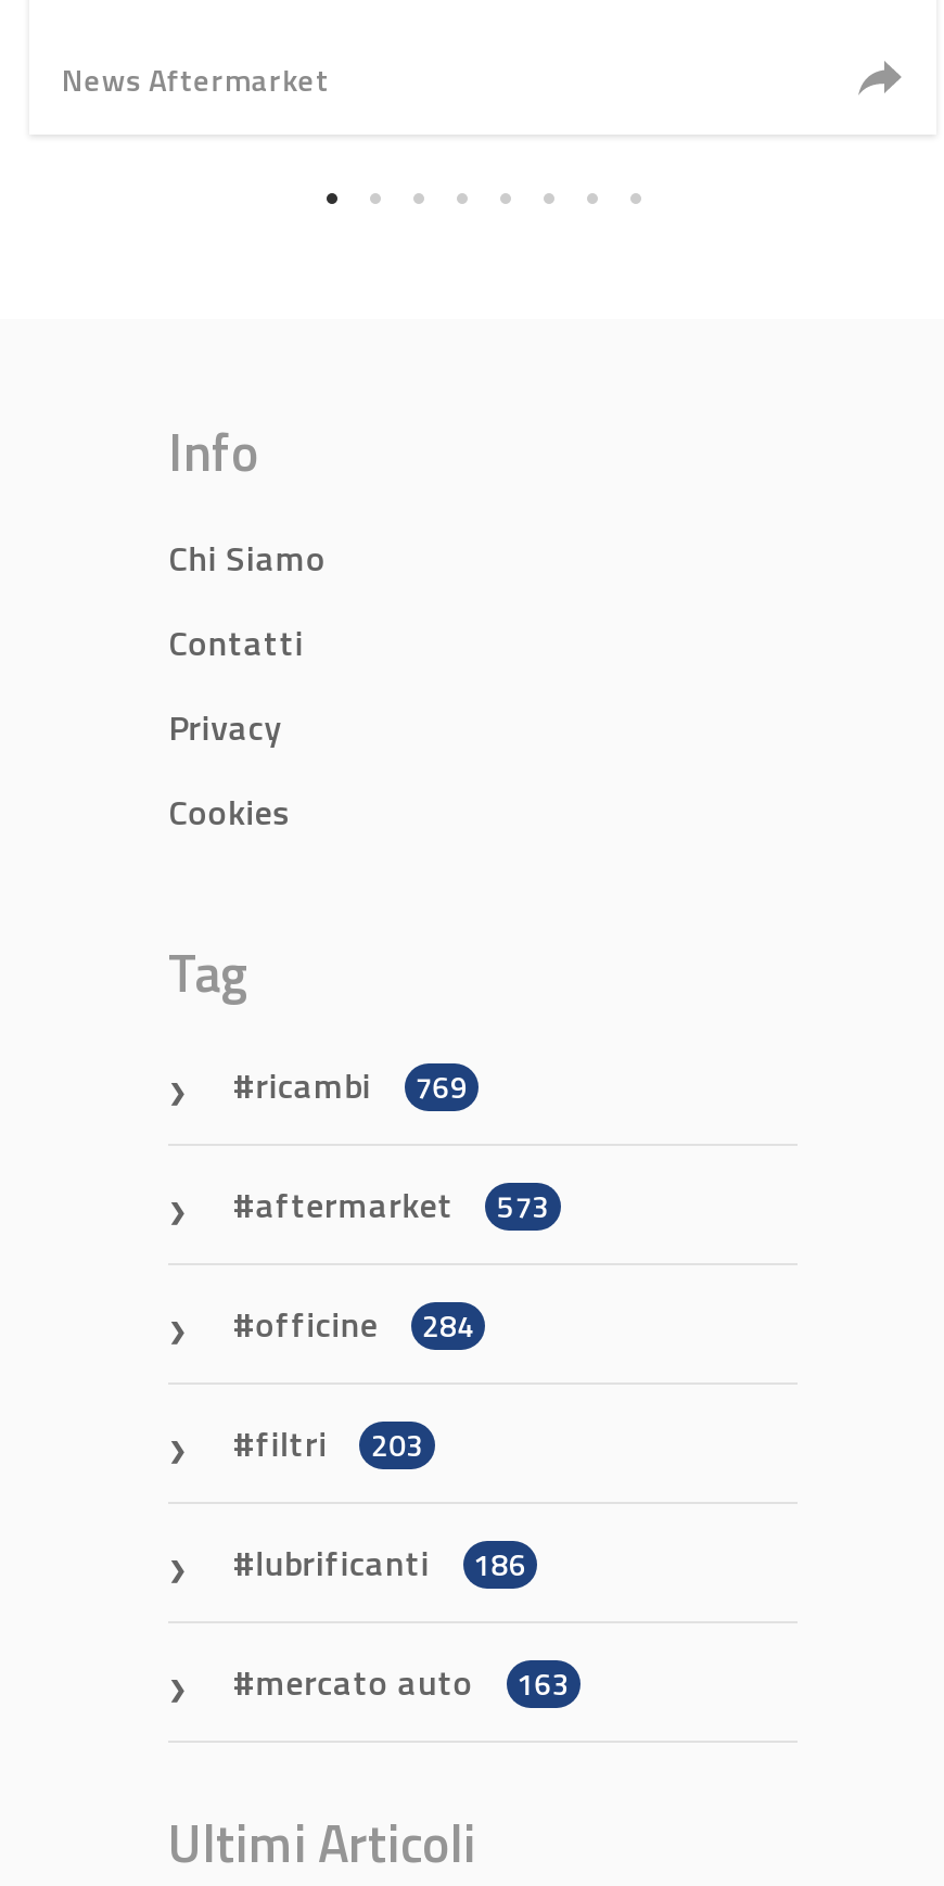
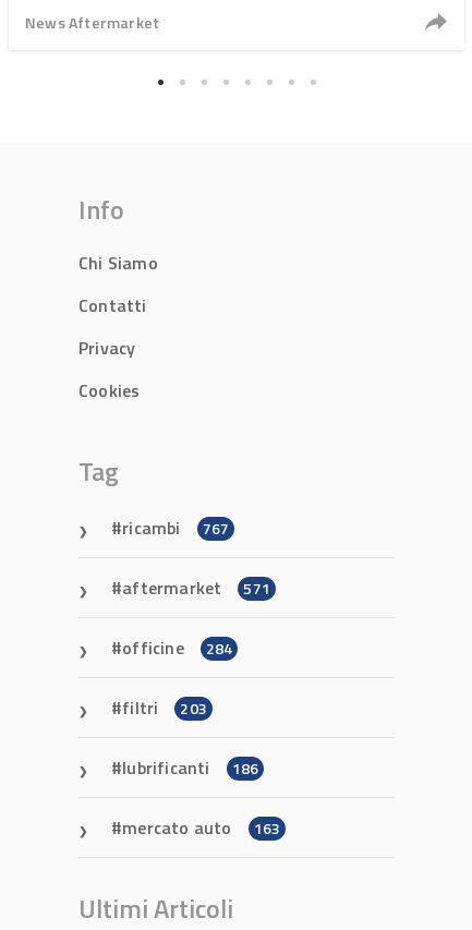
[255,1059,468,1111] ricambi 769 -> [122,515,229,541] ricambi 767
[255,1178,550,1231] aftermarket 573 -> [122,575,270,601] aftermarket 571

